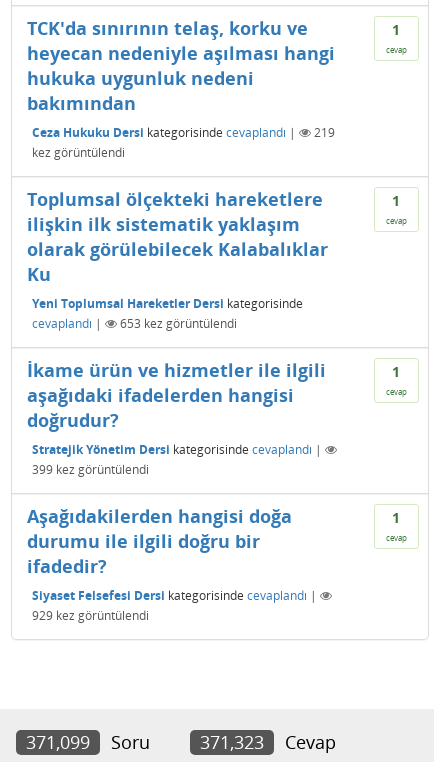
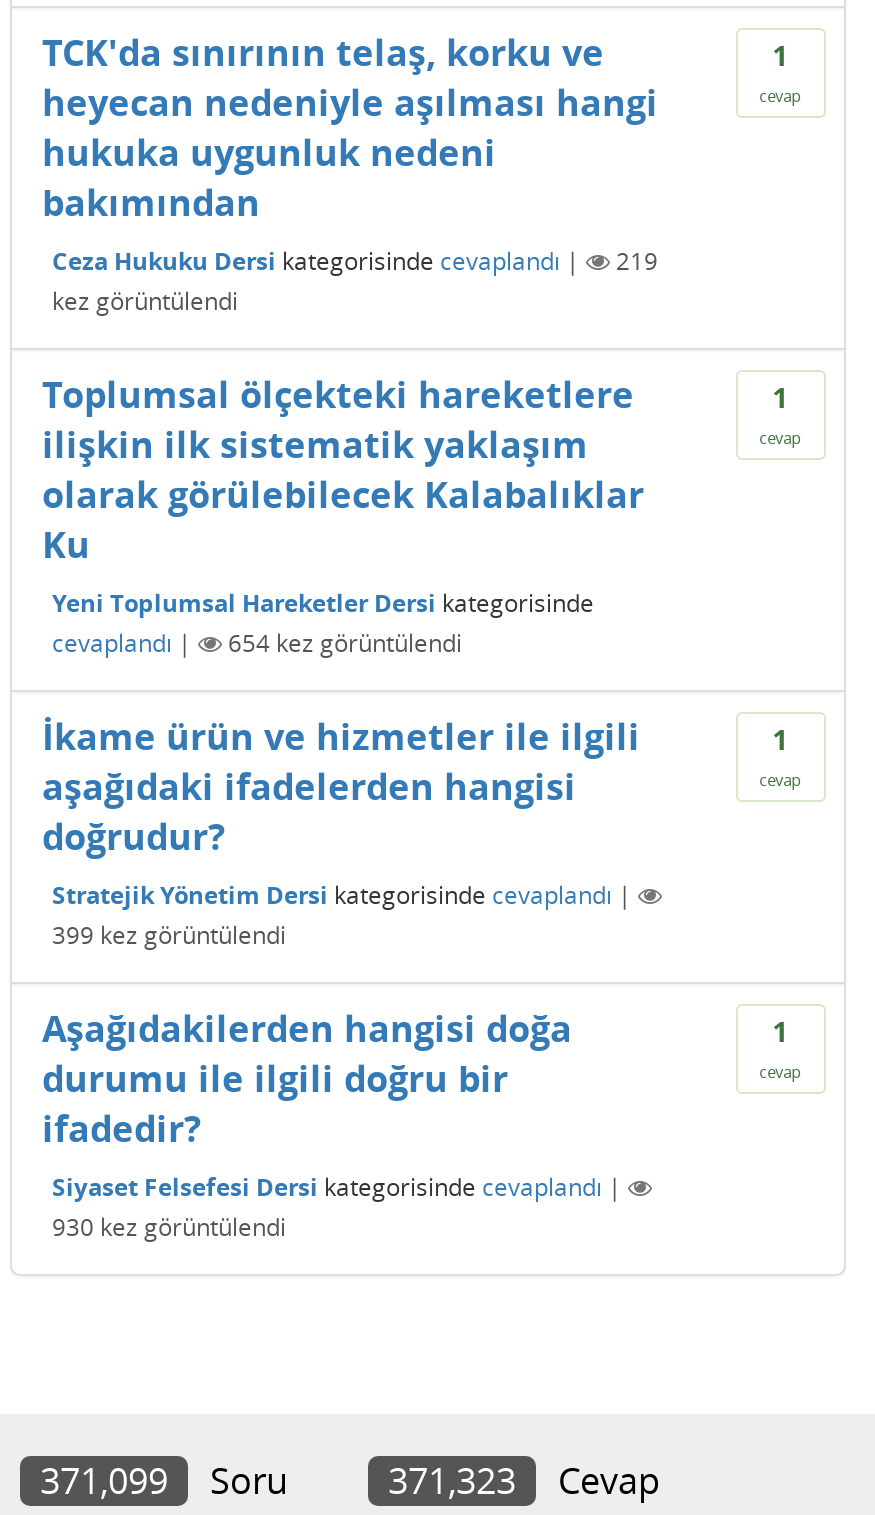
[120,315,237,332] 653 kez görüntülendi -> [228,626,462,660] 654 kez görüntülendi
[32,607,149,624] 929 kez görüntülendi -> [52,1210,286,1244] 930 kez görüntülendi

